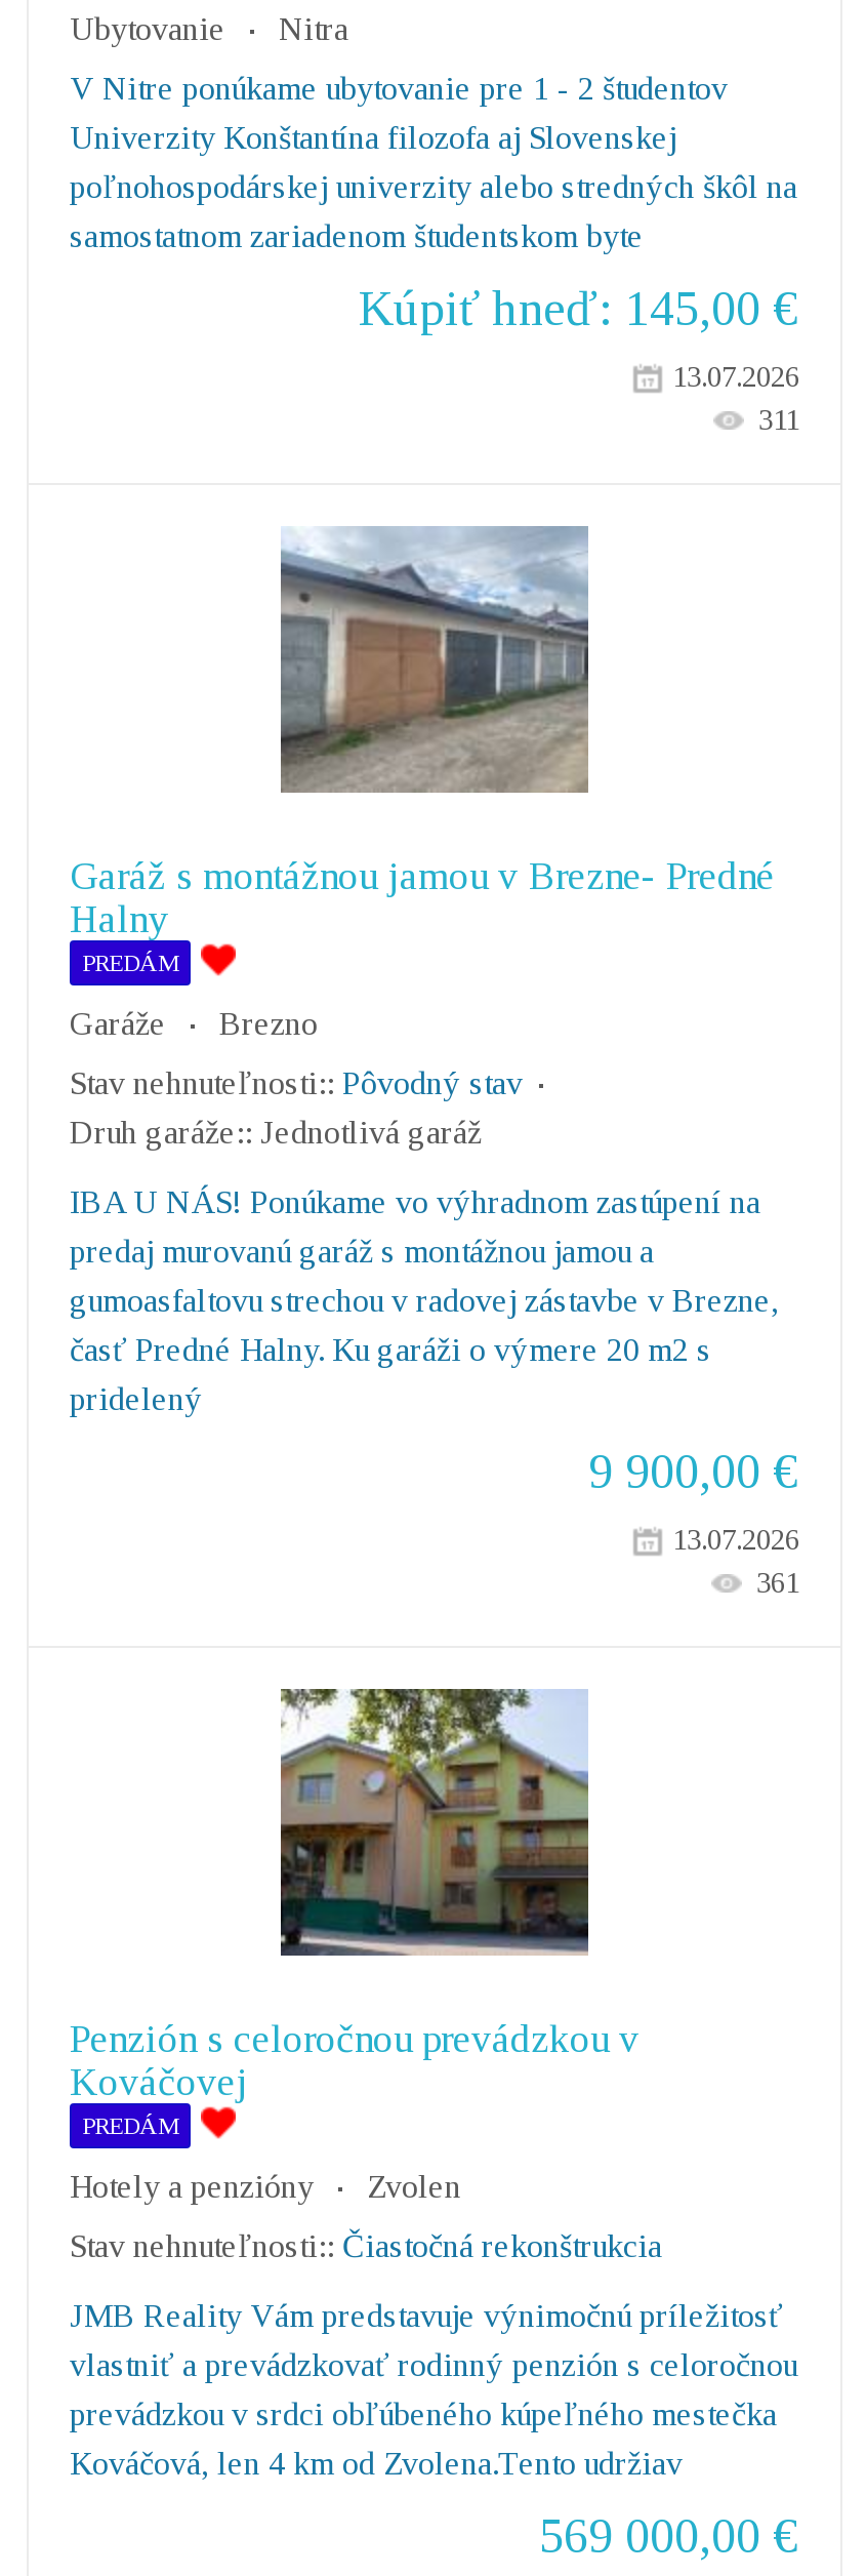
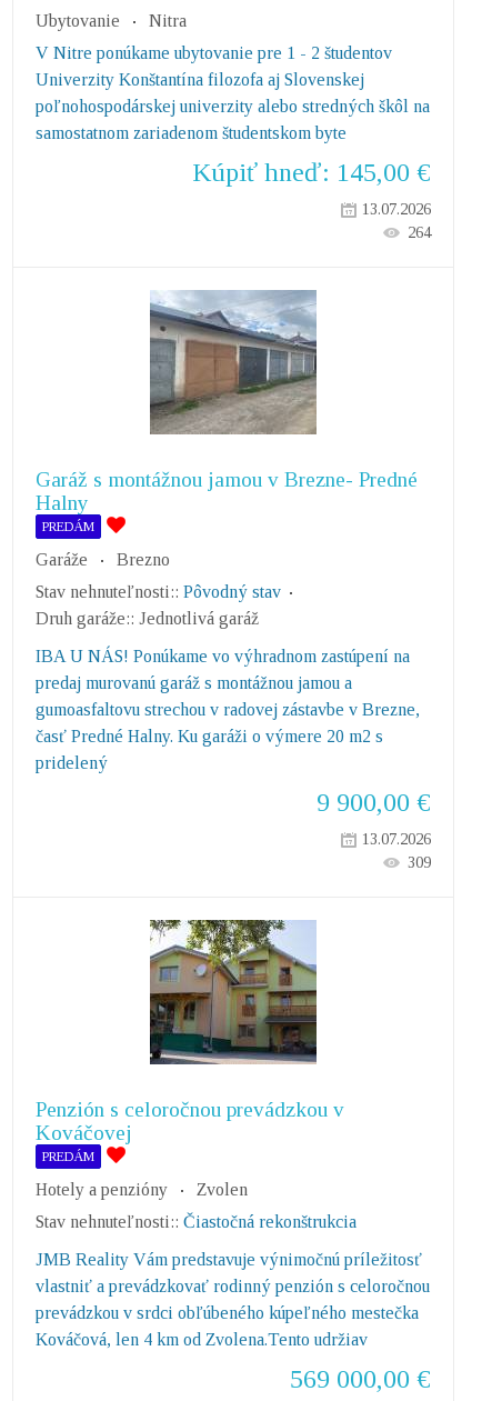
[758,403,799,436] 311 -> [408,223,431,241] 264
[756,1566,799,1599] 361 -> [408,853,431,871] 309

